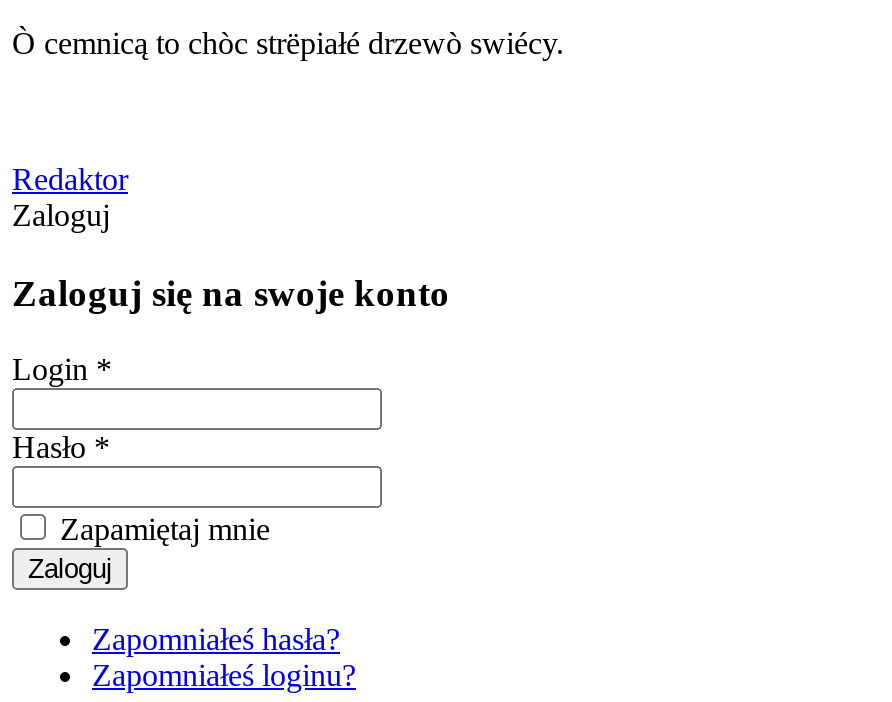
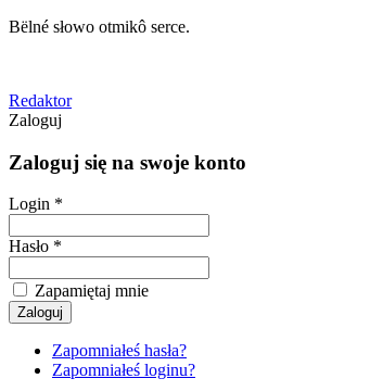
[12,26,564,60] Ò cemnicą to chòc strëpiałé drzewò swiécy. -> [9,17,190,36] Bëlné słowo otmikô serce.

